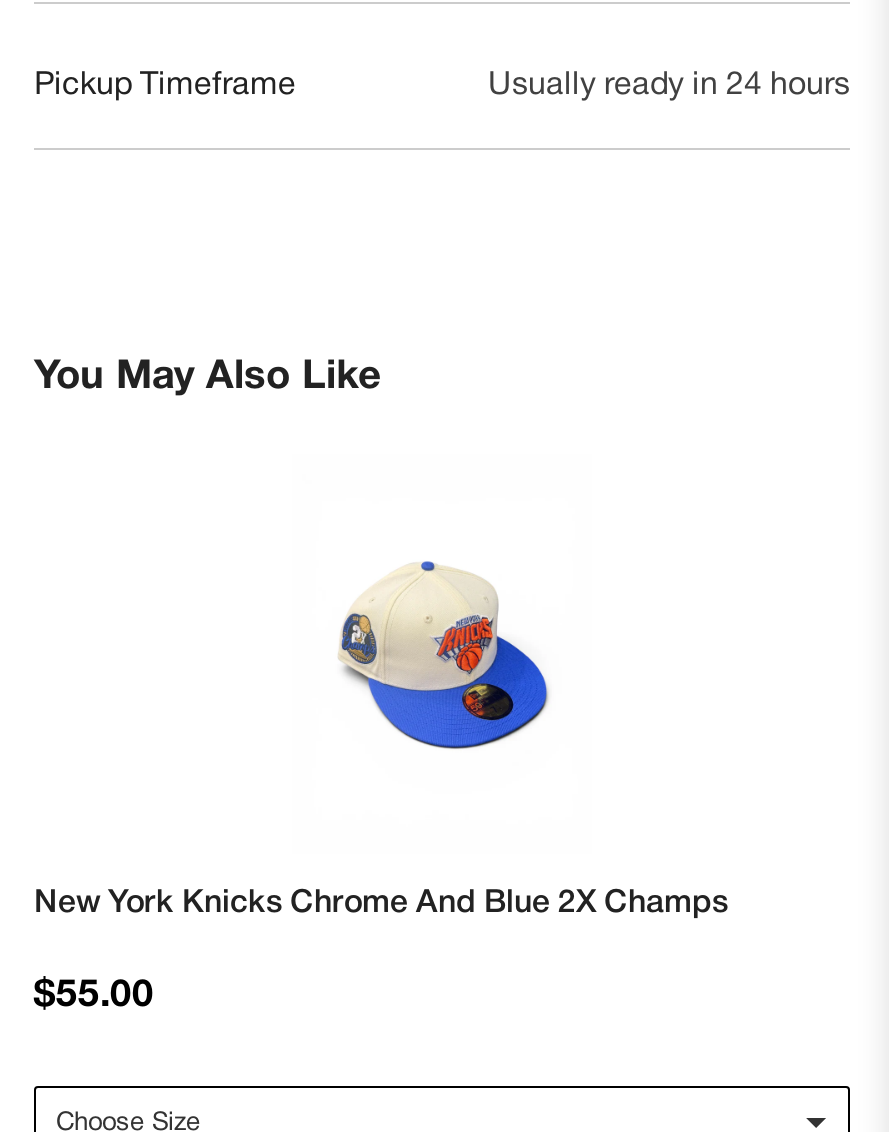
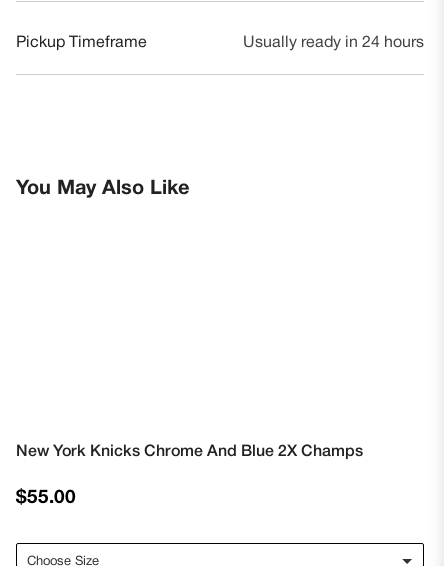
[338,560,550,752] [image] -> none

